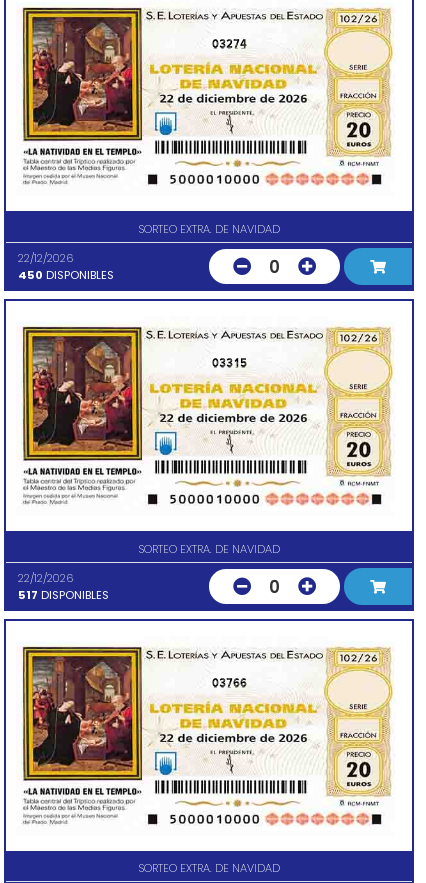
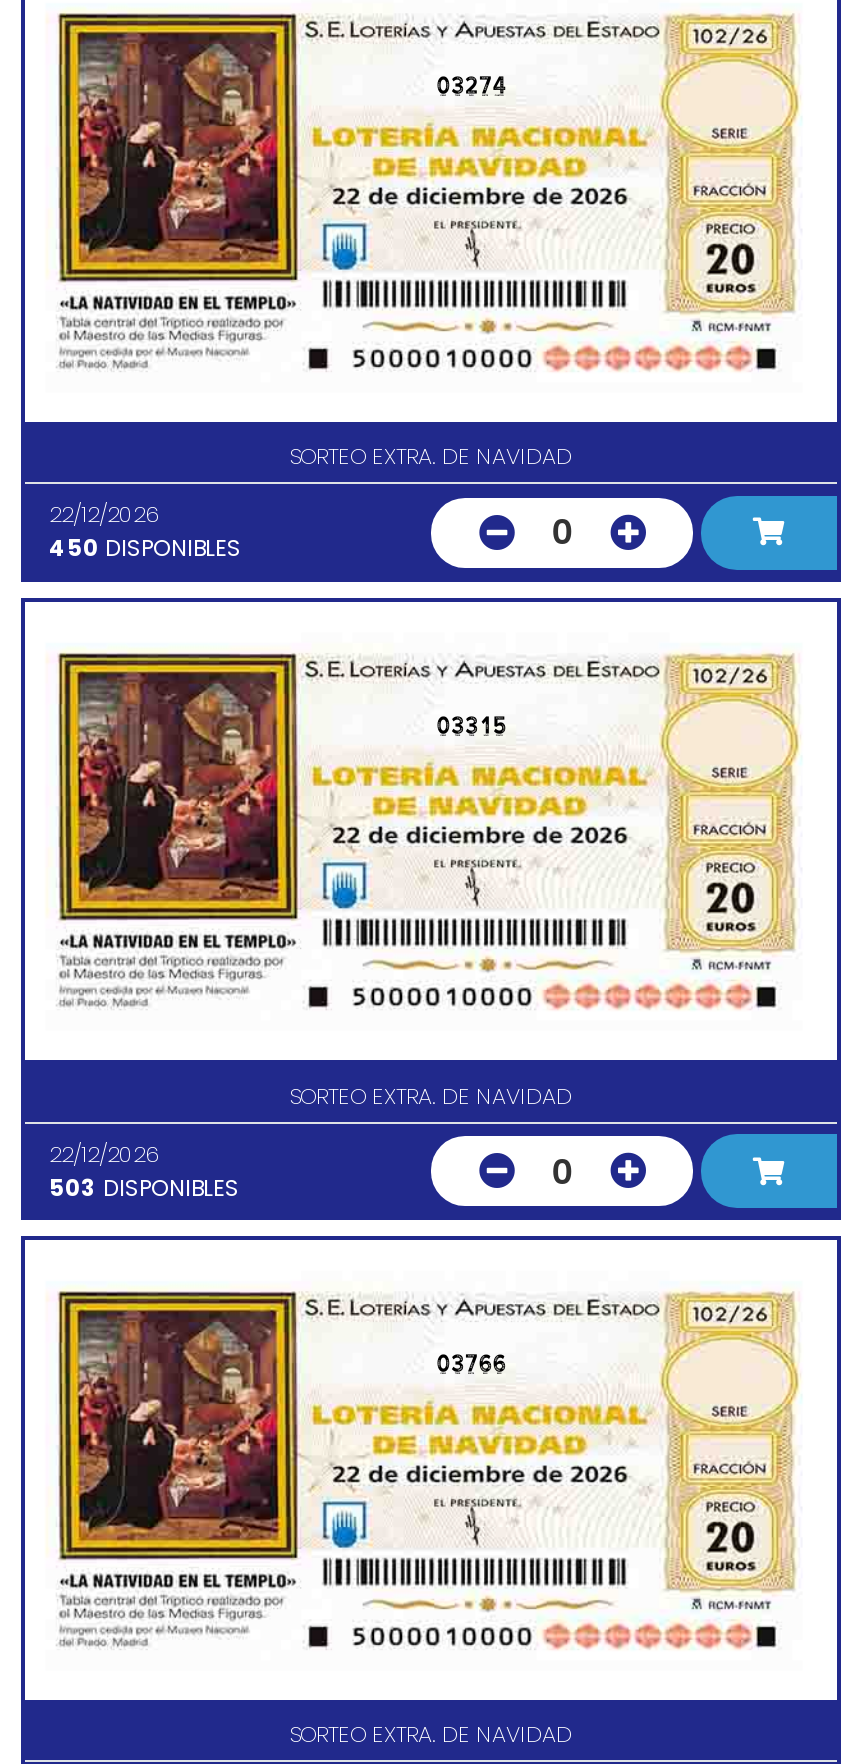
[18,586,109,602] 517 DISPONIBLES -> [49,1171,239,1203] 503 DISPONIBLES

